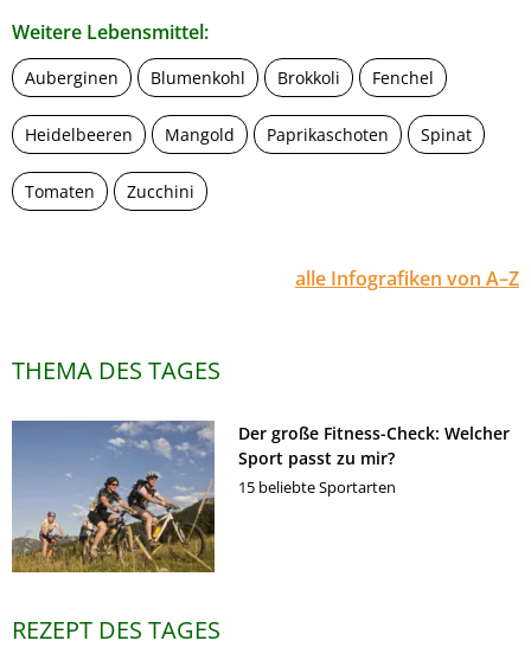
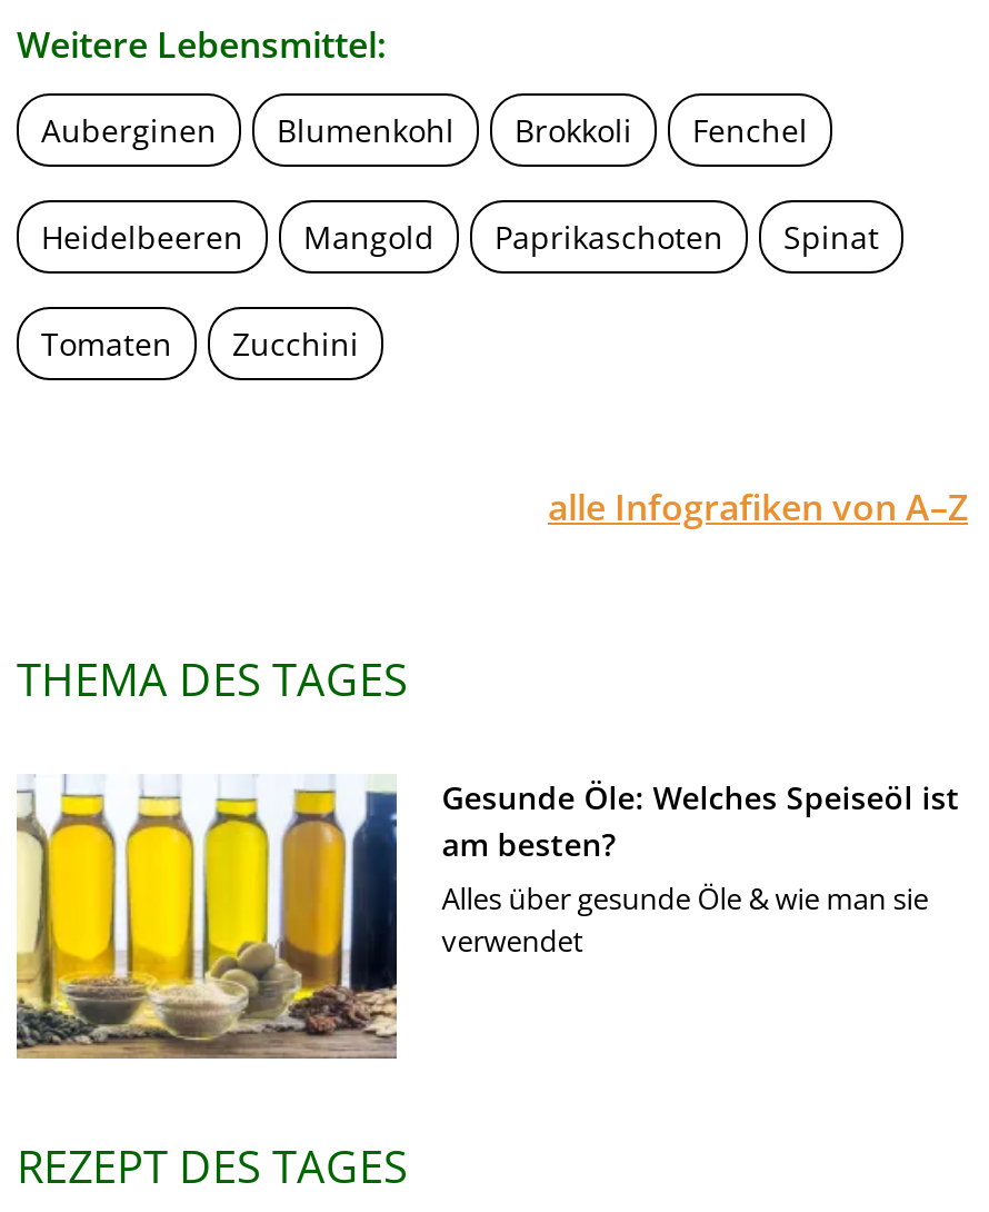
[11,419,510,574] [image] | Der große Fitness-Check: Welcher | Sport passt zu mir? | 15 beliebte Sportarten -> [14,774,959,1059] [image] | Gesunde Öle: Welches Speiseöl ist | am besten? | Alles über gesunde Öle & wie man sie | verwendet

